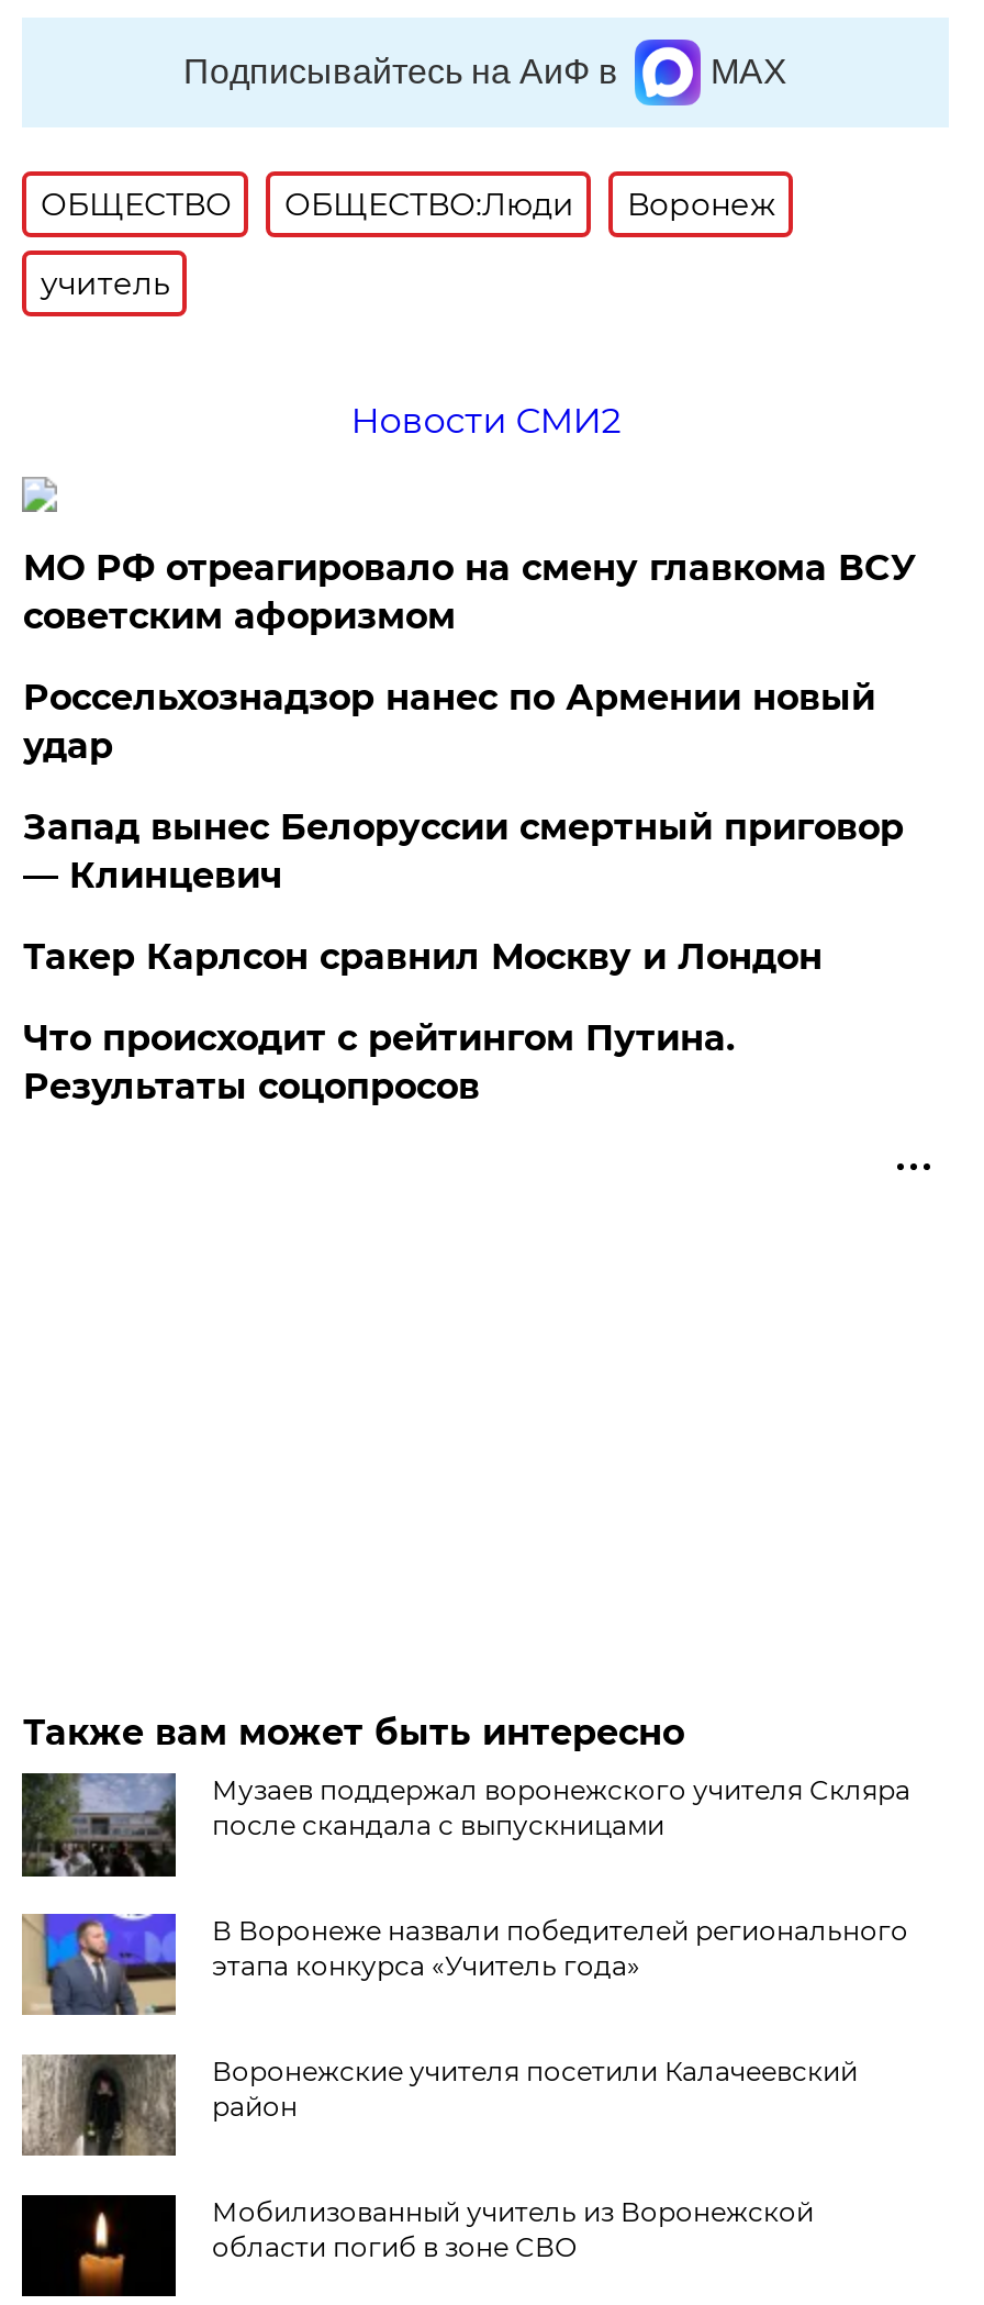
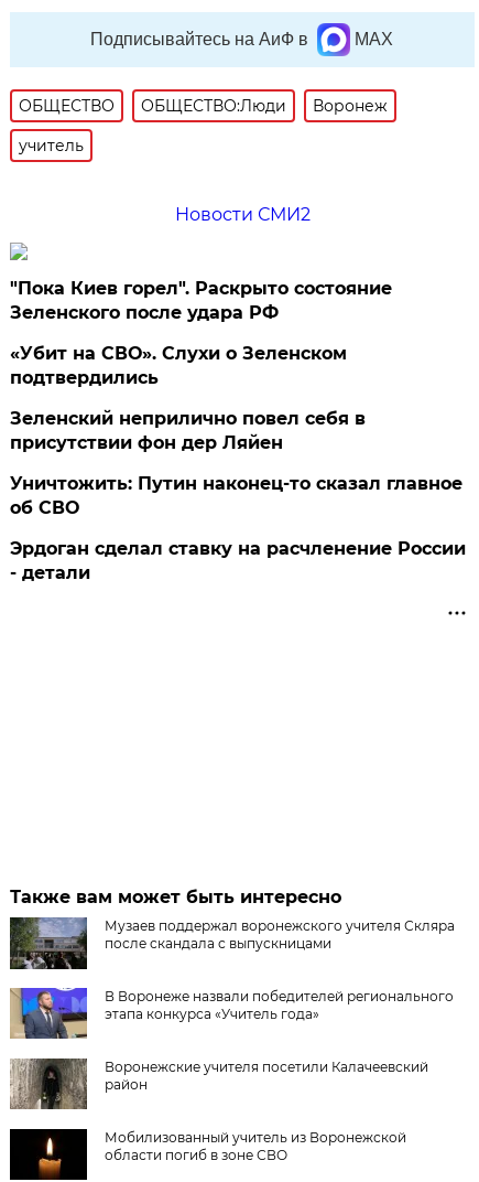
[23,547,917,637] МО РФ отреагировало на смену главкома ВСУ | советским афоризмом -> [10,278,392,323] "Пока Киев горел". Раскрыто состояние | Зеленского после удара РФ
[23,677,875,767] Россельхознадзор нанес по Армении новый | удар -> [10,343,347,388] «Убит на СВО». Слухи о Зеленском | подтвердились
[23,806,904,897] Запад вынес Белоруссии смертный приговор | — Клинцевич -> [10,408,366,453] Зеленский неприлично повел cебя в | присутствии фон дер Ляйен
[23,936,822,978] Такер Карлсон сравнил Москву и Лондон -> [10,473,463,518] Уничтожить: Путин наконец-то сказал главное | об СВО
[23,1017,734,1107] Что происходит с рейтингом Путина. | Результаты соцопросов -> [10,538,466,583] Эрдоган сделал ставку на расчленение России | - детали

